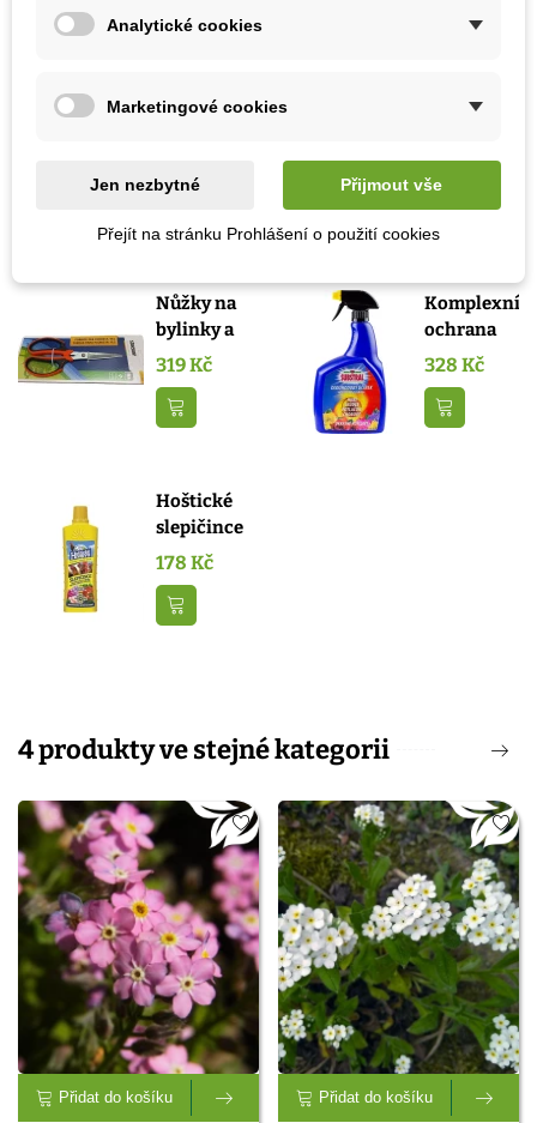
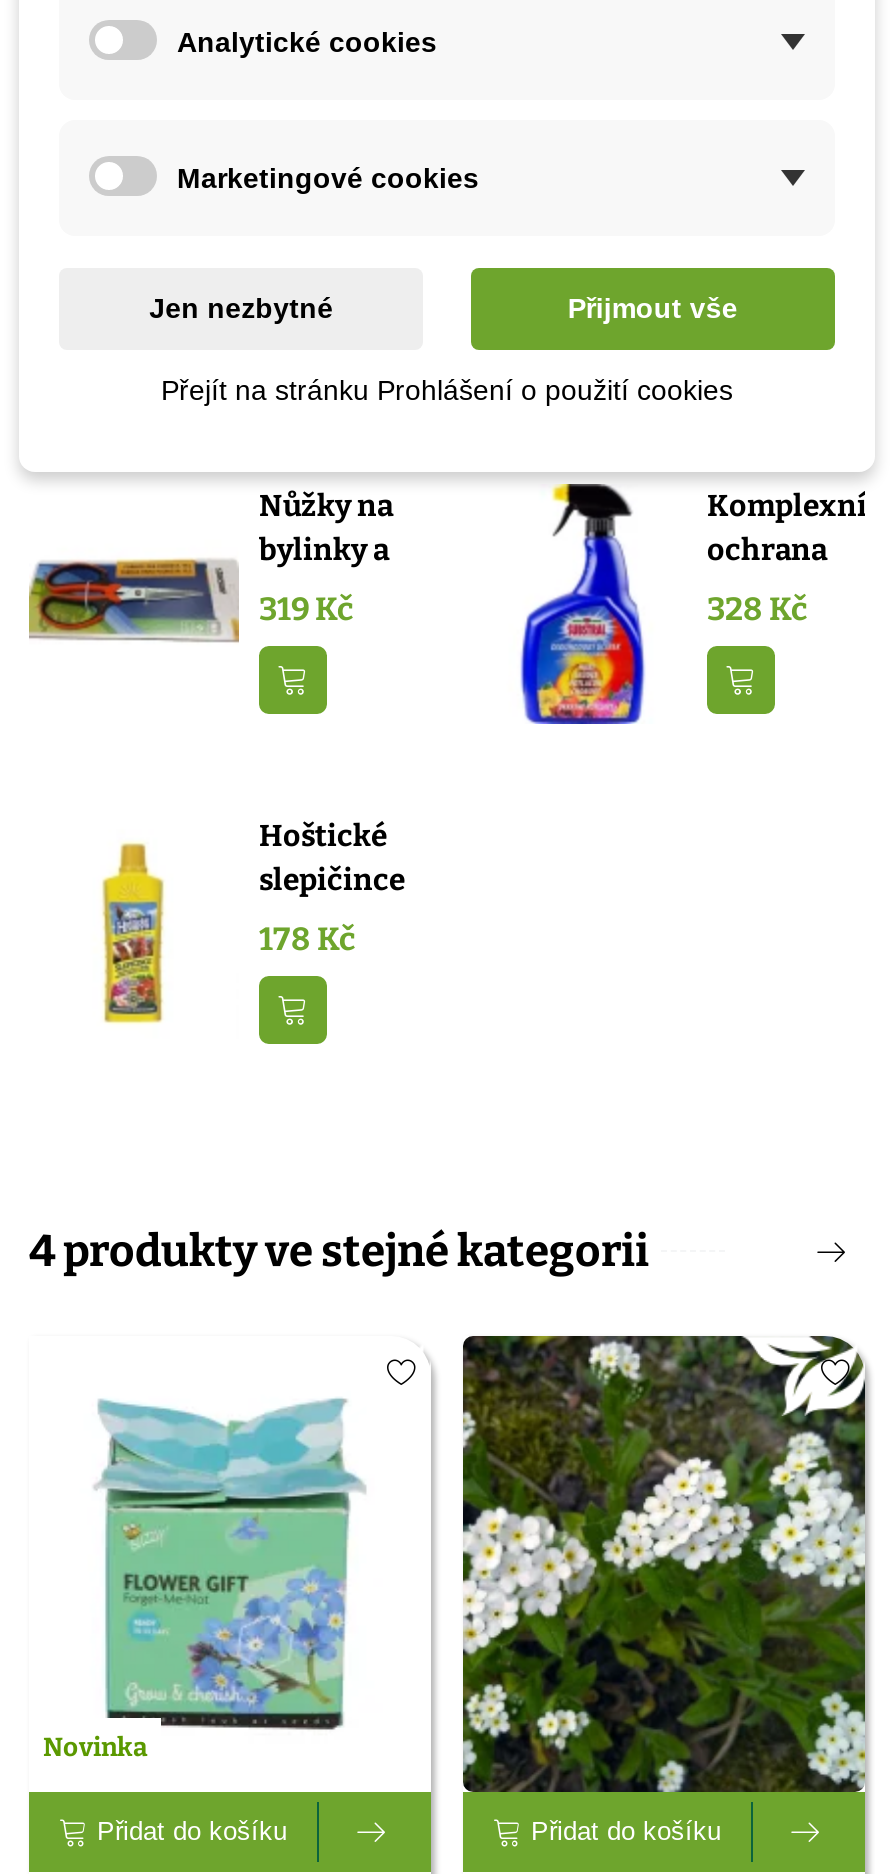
none -> [43,1733,147,1763] Novinka
[17,799,260,1075] [image] -> [29,1336,431,1794] [image]

